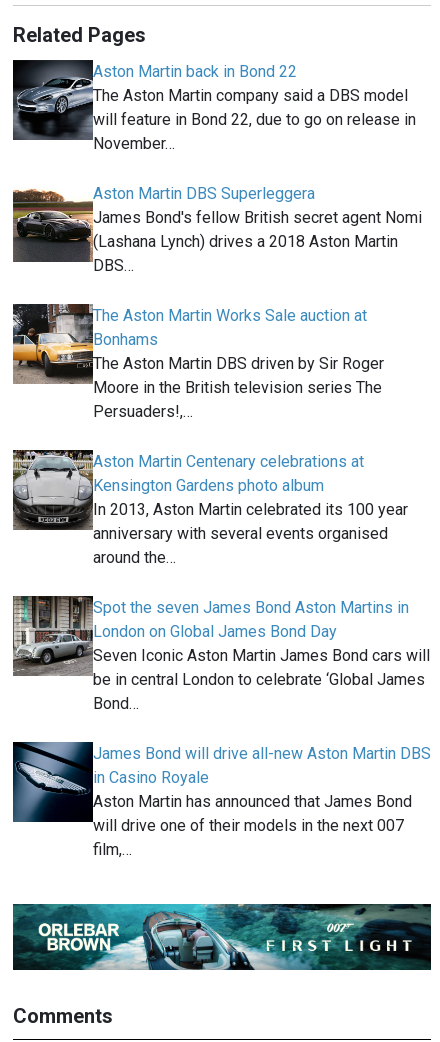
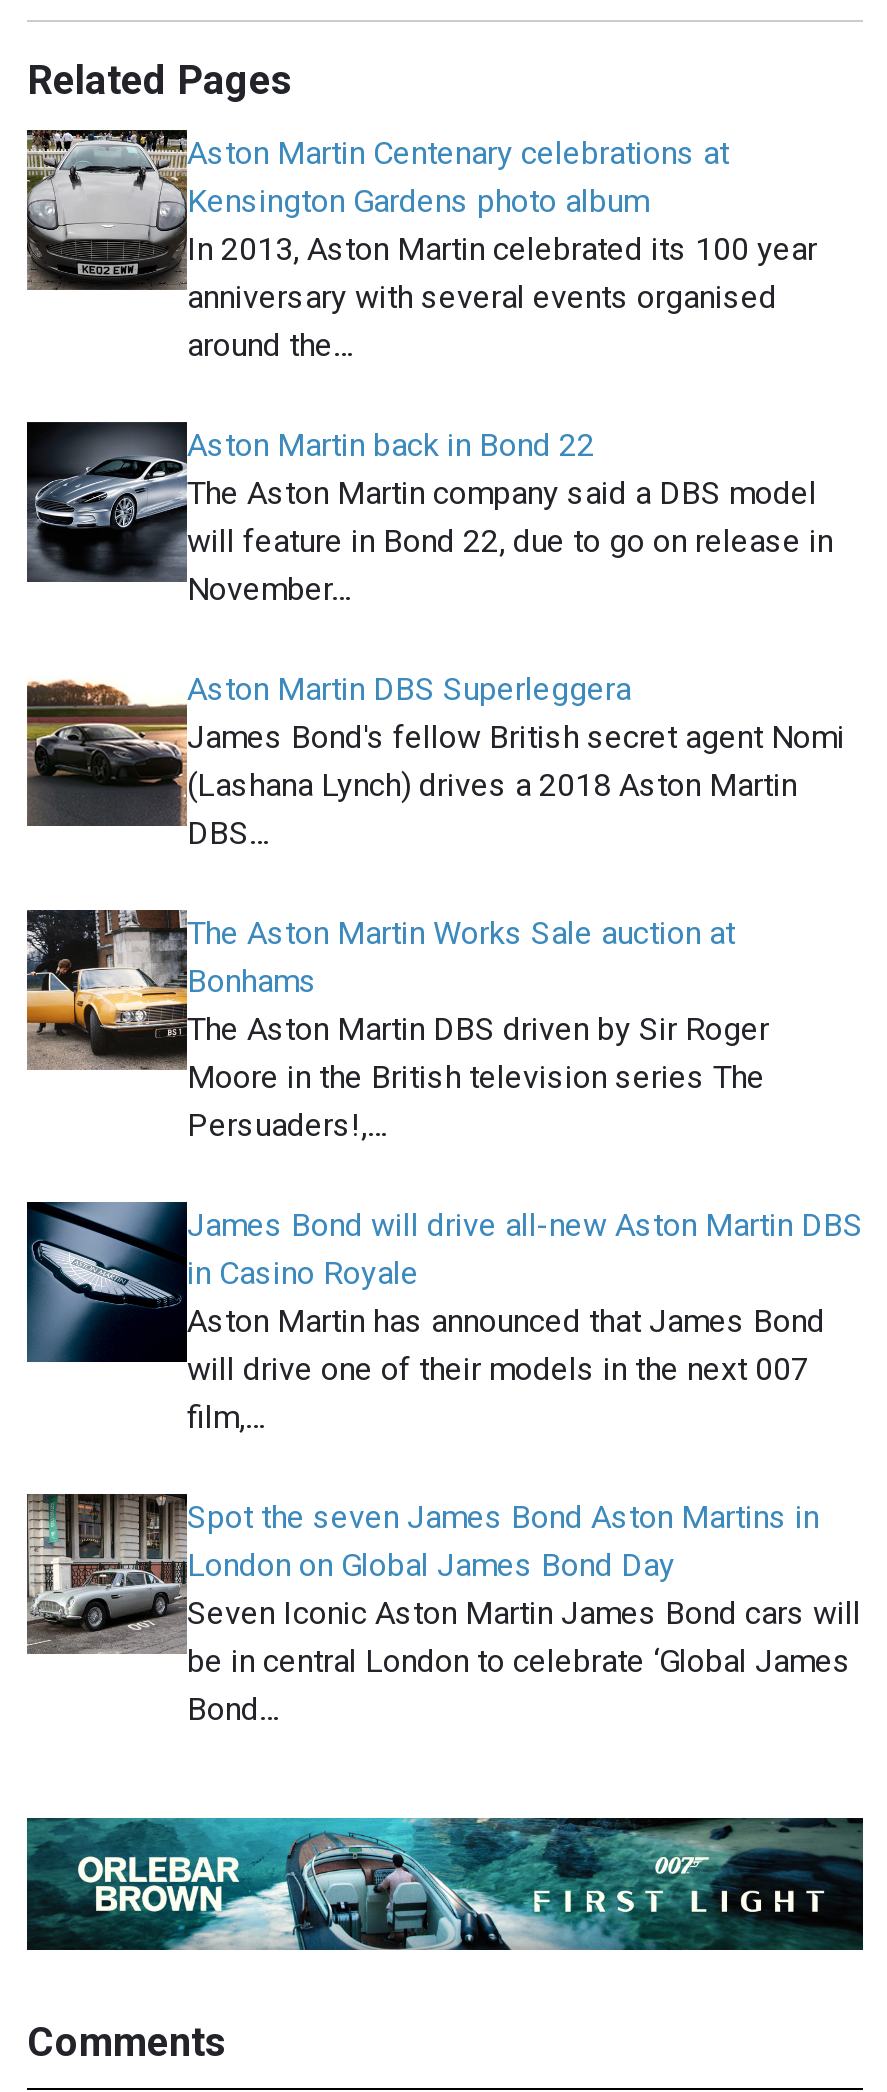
moved [12,60,422,421] -> [25,422,845,1144]: [image] | Aston Martin back in Bond 22 | The Aston Martin company said a DBS model | ... | Moore in the British television series The | Persuaders!,…
moved [12,449,408,567] -> [25,130,817,364]: [image] | Aston Martin Centenary celebrations at | Kensington Gardens photo album | In 2013, Aston Martin celebrated its 100 year | anniversary with several events organised | around the…
moved [11,595,430,713] -> [23,1492,861,1728]: [image] | Spot the seven James Bond Aston Martins in | London on Global James Bond Day | Seven Iconic Aston Martin James Bond cars will | be in central London to celebrate ‘Global James | Bond…
moved [12,741,431,859] -> [25,1200,863,1436]: [image] | James Bond will drive all-new Aston Martin DBS | in Casino Royale | Aston Martin has announced that James Bond | will drive one of their models in the next 007 | film,…

